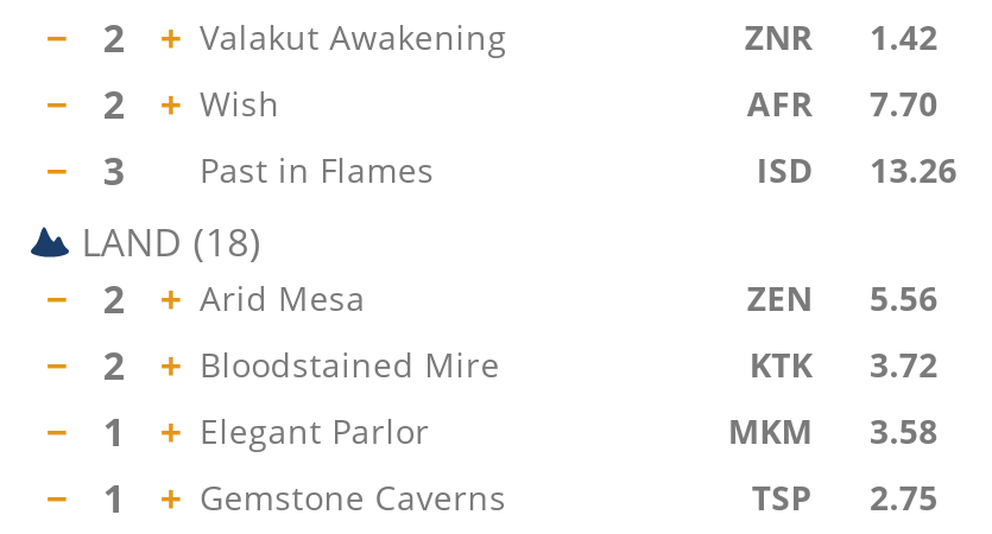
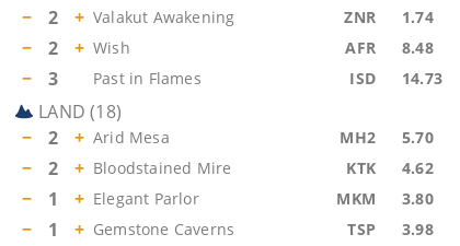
[745,14,938,59] ZNR 1.42 -> [344,7,433,27] ZNR 1.74
[747,81,938,126] AFR 7.70 -> [345,37,433,58] AFR 8.48
[757,147,958,192] ISD 13.26 -> [350,68,442,89] ISD 14.73
[747,275,938,320] ZEN | 5.56 -> [340,127,433,148] MH2 | 5.70
[749,342,938,387] KTK 3.72 -> [347,157,433,178] KTK 4.62
[728,408,938,453] MKM 3.58 -> [337,188,433,209] MKM 3.80
[752,475,938,520] TSP 2.75 -> [348,219,433,239] TSP 3.98

